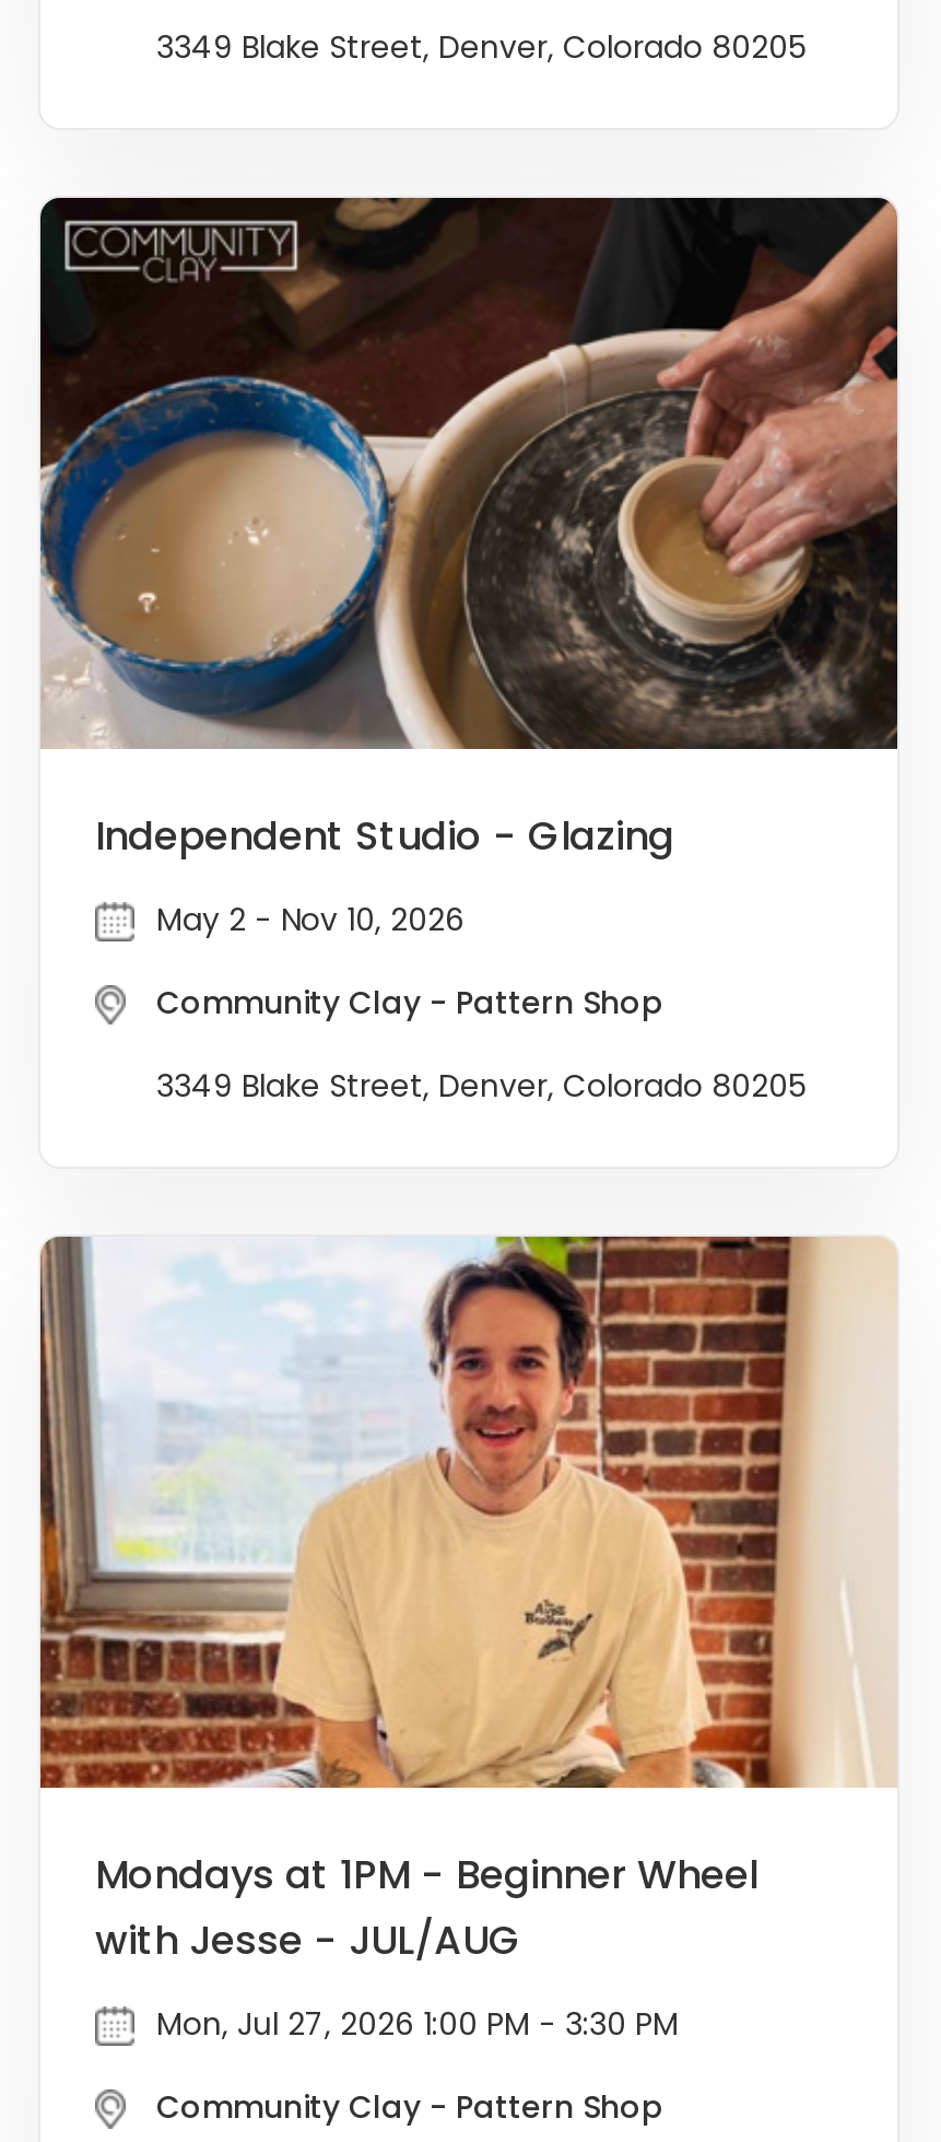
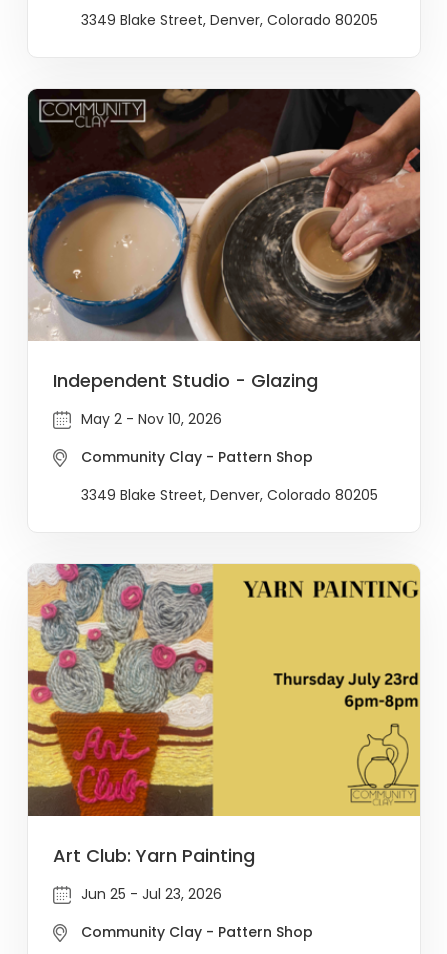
[38,1234,895,1967] [image] | Mondays at 1PM - Beginner Wheel | with Jesse - JUL/AUG -> [27,563,420,868] [image] | Art Club: Yarn Painting
[156,2002,679,2046] Mon, Jul 27, 2026 1:00 PM - 3:30 PM -> [81,884,222,904] Jun 25 - Jul 23, 2026

